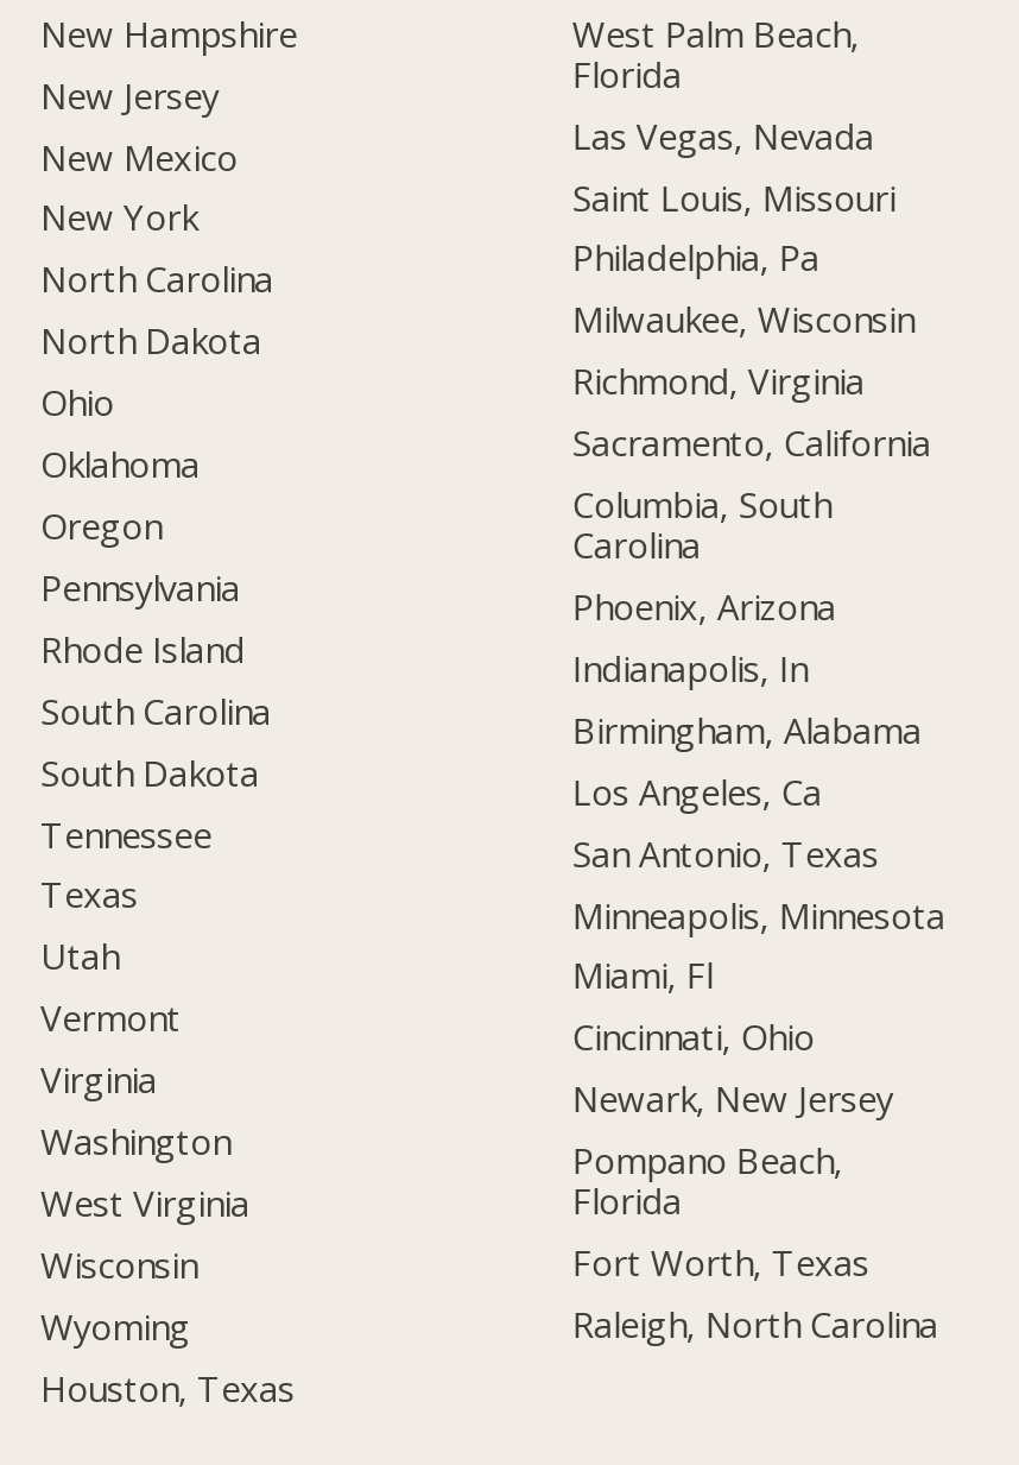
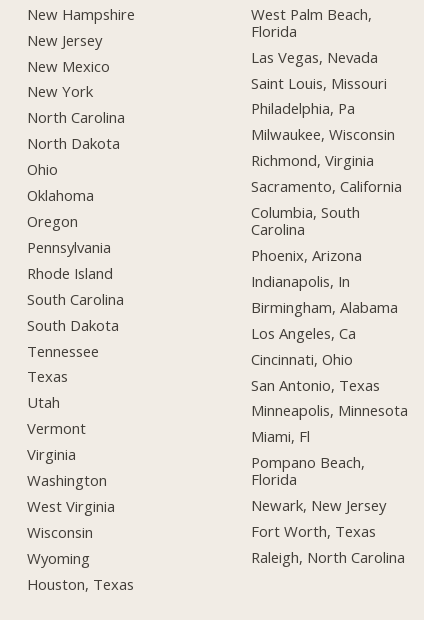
moved [572,828,945,999] -> [251,374,408,446]: San Antonio, Texas | Minneapolis, Minnesota | Miami, Fl
moved [572,1013,814,1061] -> [251,349,353,369]: Cincinnati, Ohio
moved [572,1075,893,1122] -> [251,495,386,515]: Newark, New Jersey
moved [572,1136,843,1224] -> [251,452,365,489]: Pompano Beach, | Florida

